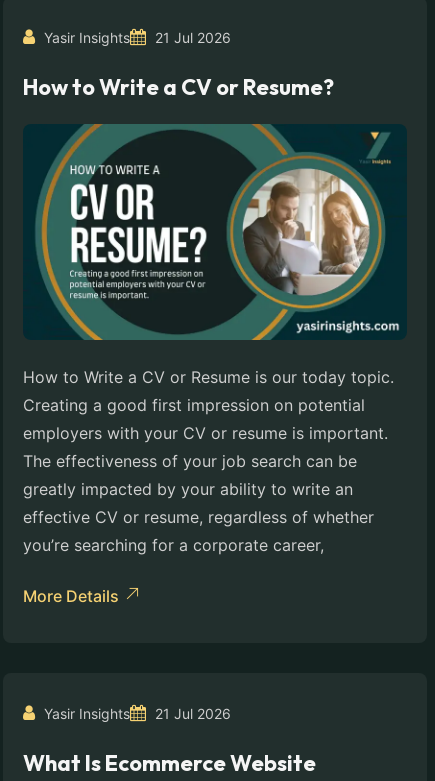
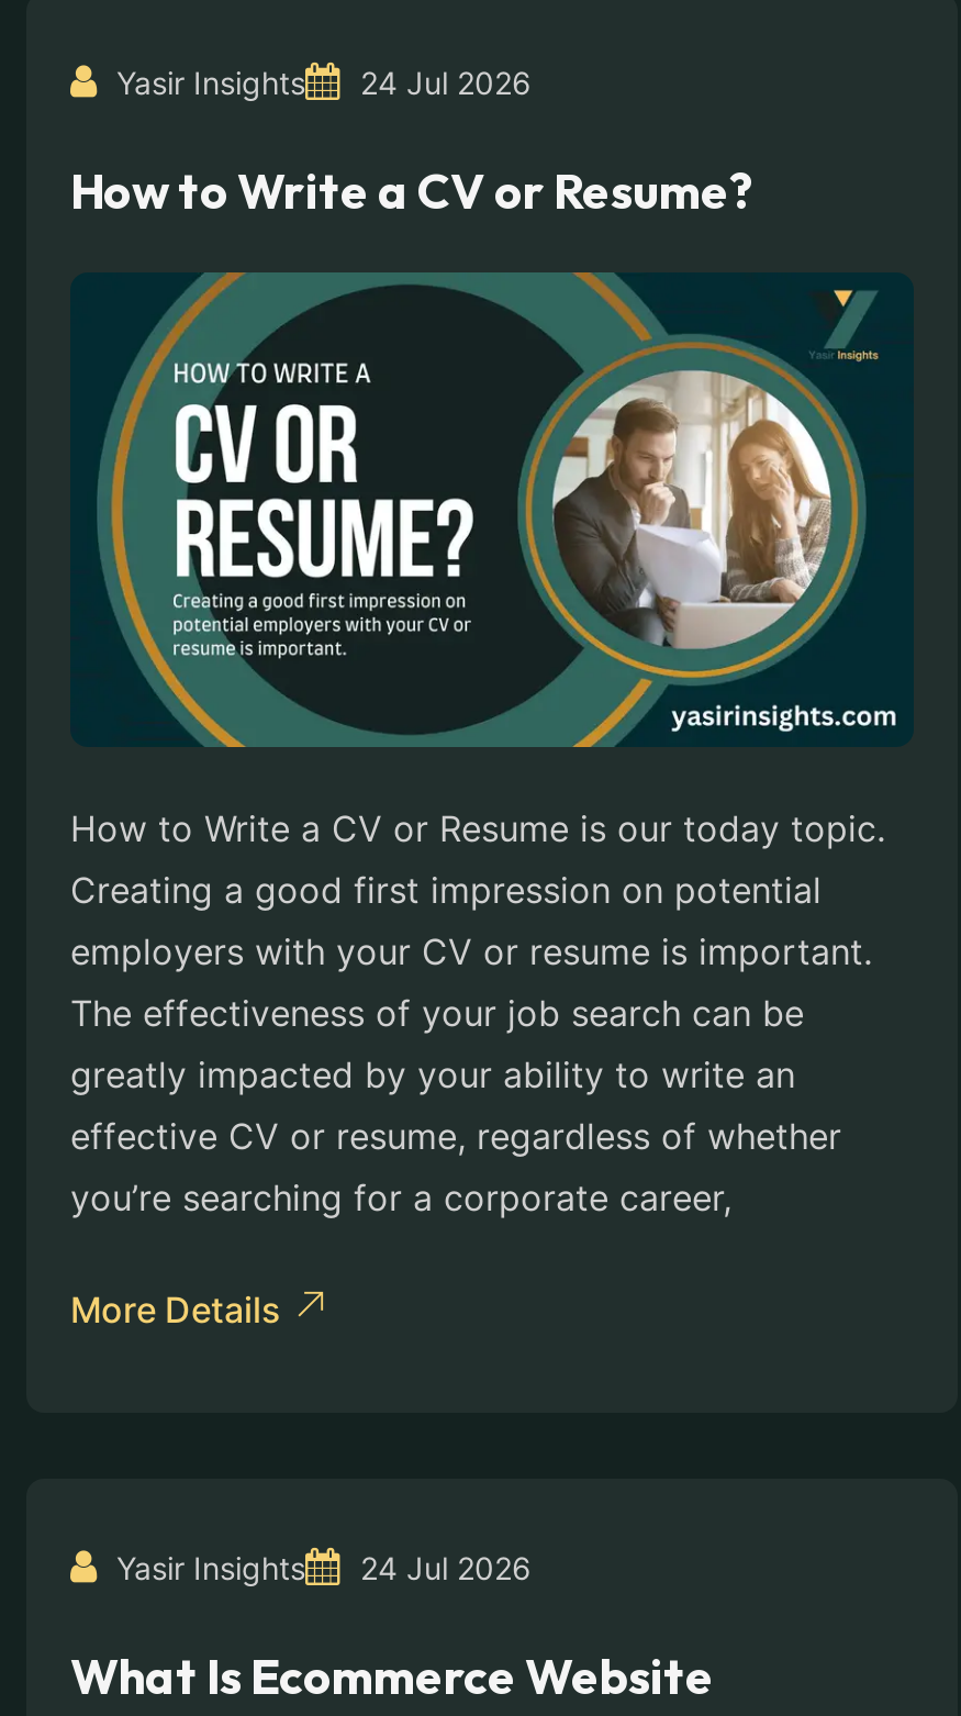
[40,29,231,46] Yasir Insights 21 Jul 2026 -> [108,64,532,101] Yasir Insights 24 Jul 2026
[40,705,231,722] Yasir Insights 21 Jul 2026 -> [108,1549,532,1586] Yasir Insights 24 Jul 2026

